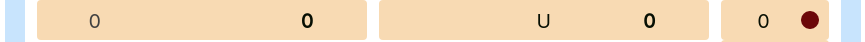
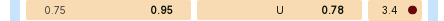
[89,9,103,33] 0 -> [44,4,66,16] 0.75
[301,9,315,33] 0 -> [150,4,173,16] 0.95
[643,9,657,33] 0 -> [321,4,344,16] 0.78
[757,9,771,33] 0 -> [382,4,398,16] 3.4

